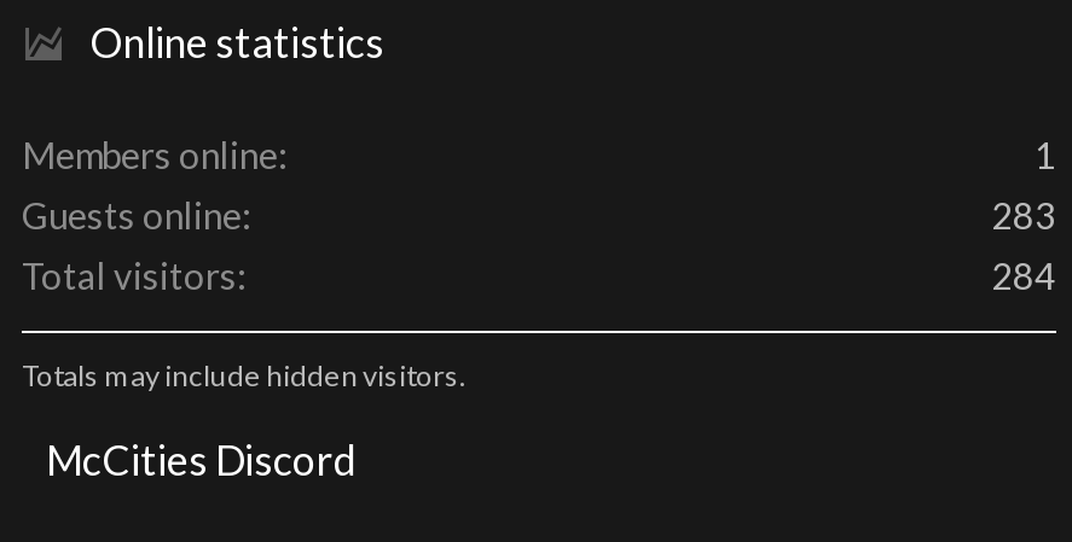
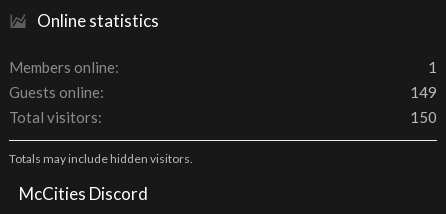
[991,193,1056,237] 283 -> [410,83,437,101] 149
[991,253,1056,297] 284 -> [410,108,437,126] 150

